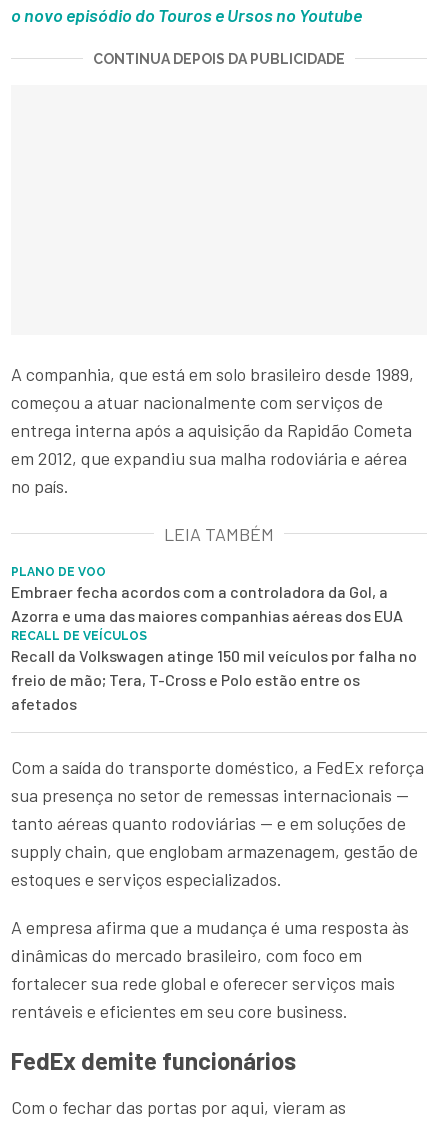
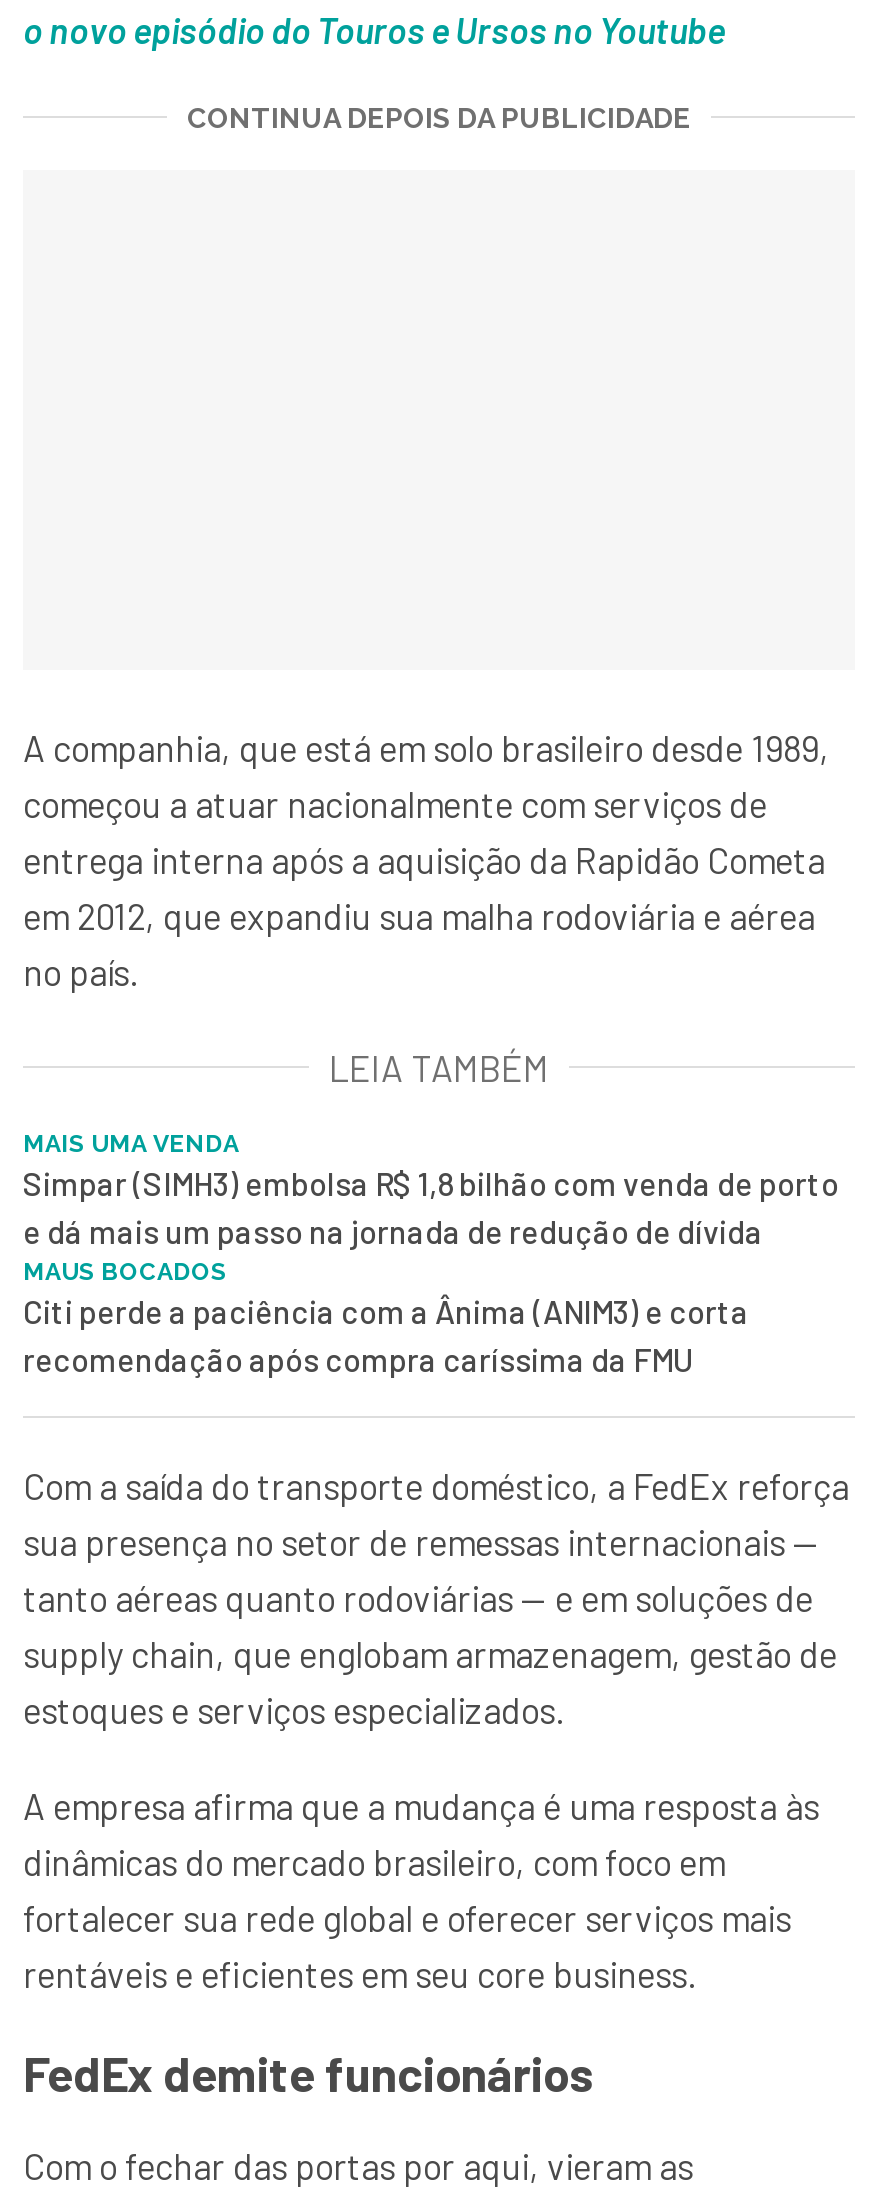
[11,565,417,713] PLANO DE VOO | Embraer fecha acordos com a controladora da Gol, a | Azorra e uma das maiores companhias aéreas dos EUA | RECALL DE VEÍCULOS | Recall da Volkswagen atinge 150 mil veículos por falha no | freio de mão; Tera, T-Cross e Polo estão entre os | afetados -> [23,1130,839,1378] MAIS UMA VENDA | Simpar (SIMH3) embolsa R$ 1,8 bilhão com venda de porto | e dá mais um passo na jornada de redução de dívida | MAUS BOCADOS | Citi perde a paciência com a Ânima (ANIM3) e corta | recomendação após compra caríssima da FMU

